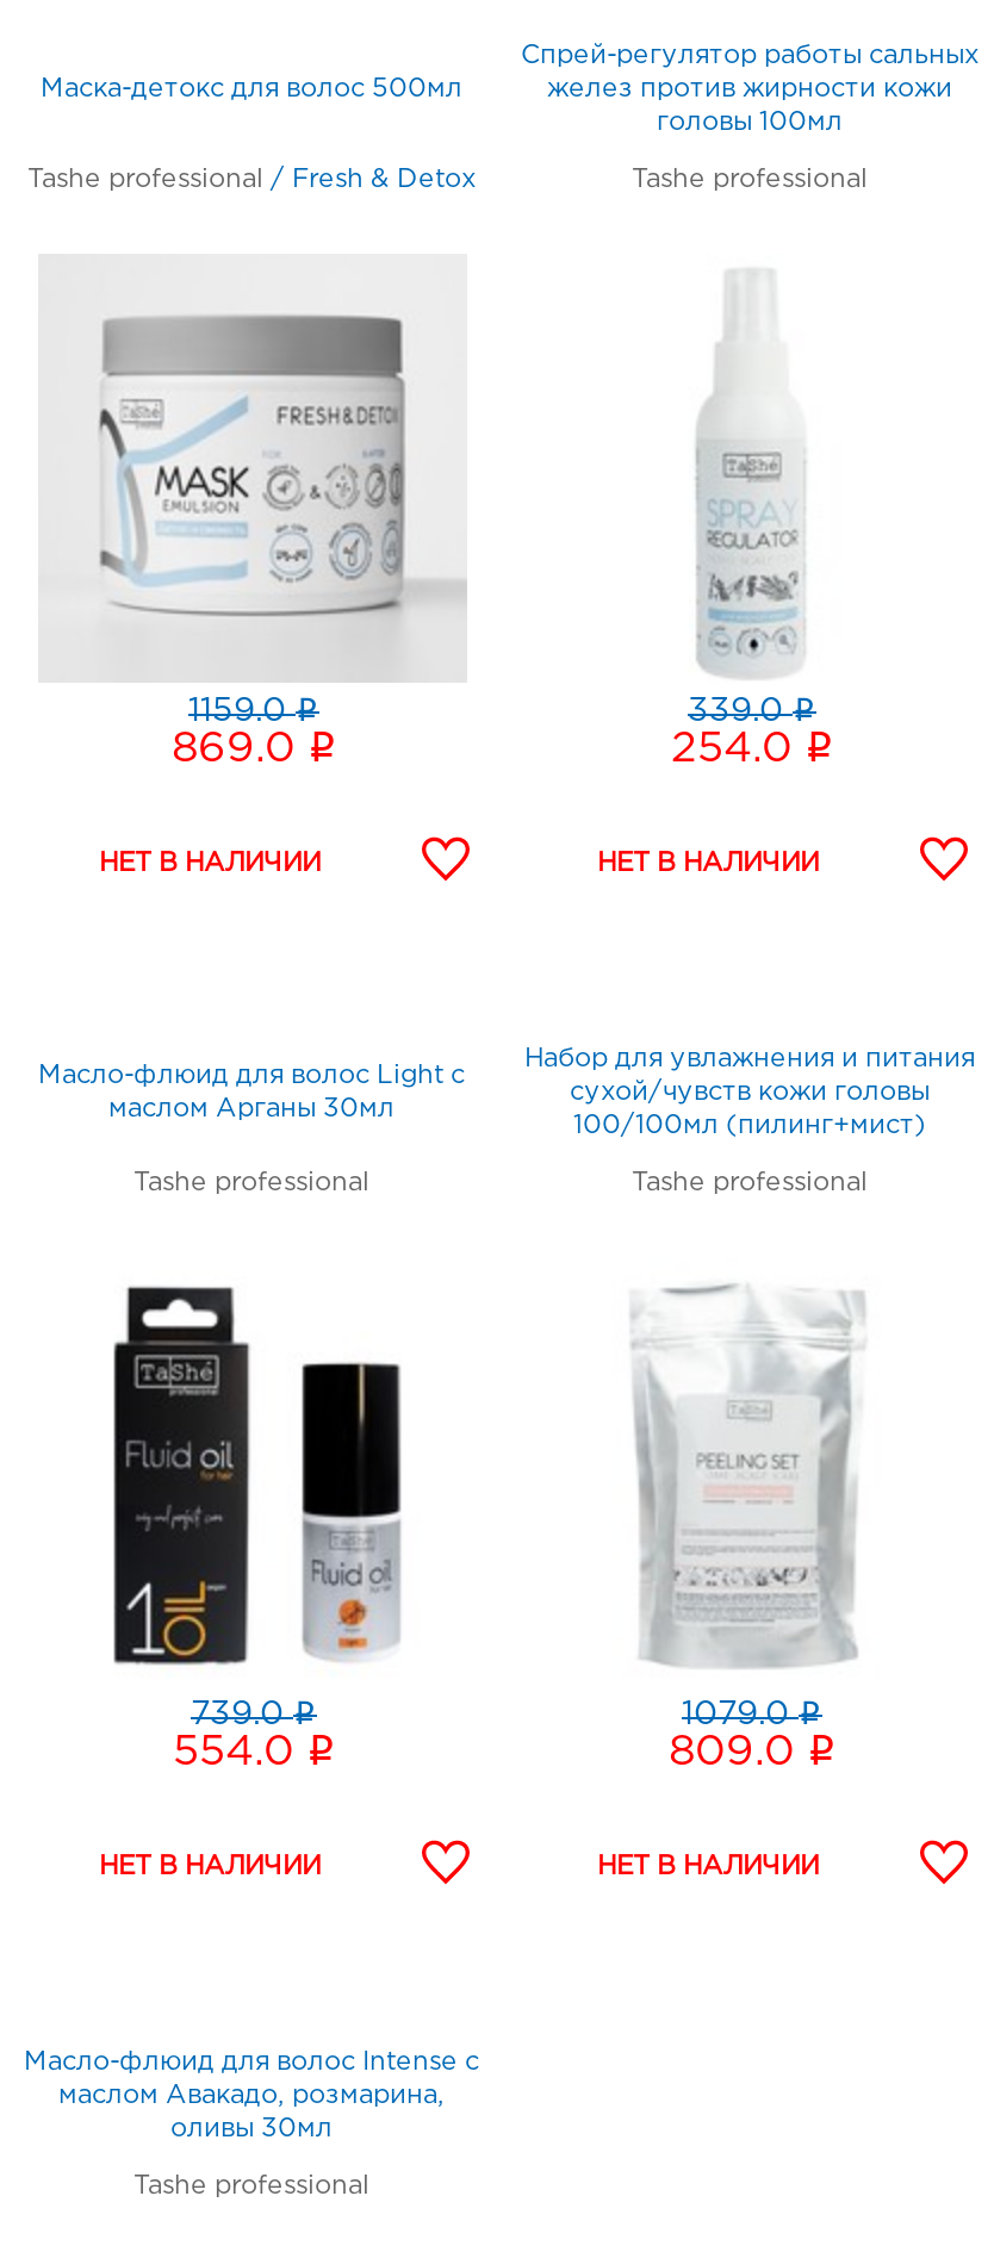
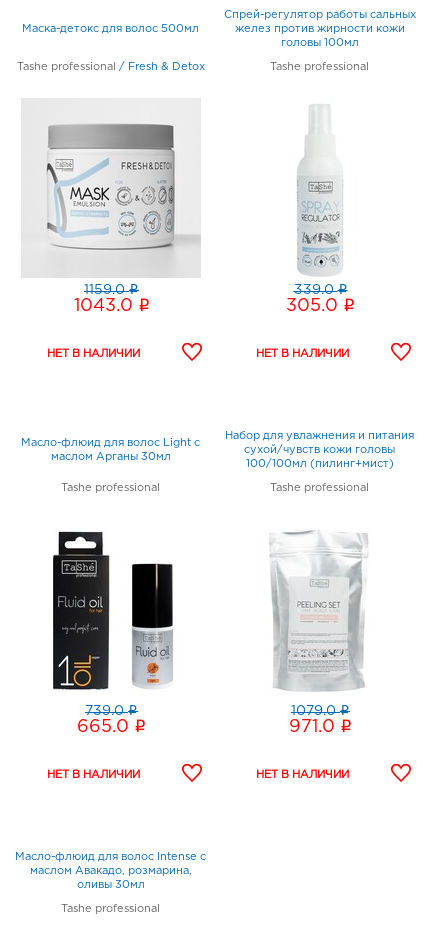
[172,729,336,774] 869.0 i -> [73,297,149,316] 1043.0 i
[671,729,833,774] 254.0 i -> [286,297,355,316] 305.0 i
[173,1732,335,1777] 554.0 i -> [77,718,146,737] 665.0 i
[669,1732,835,1777] 809.0 i -> [289,718,352,737] 971.0 i

